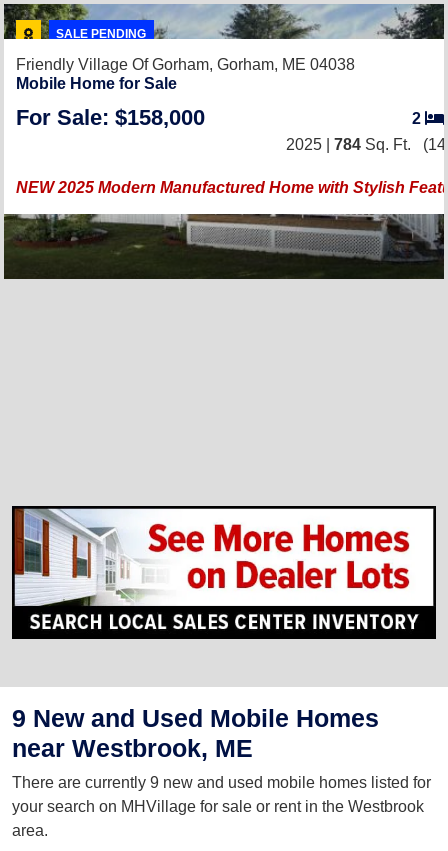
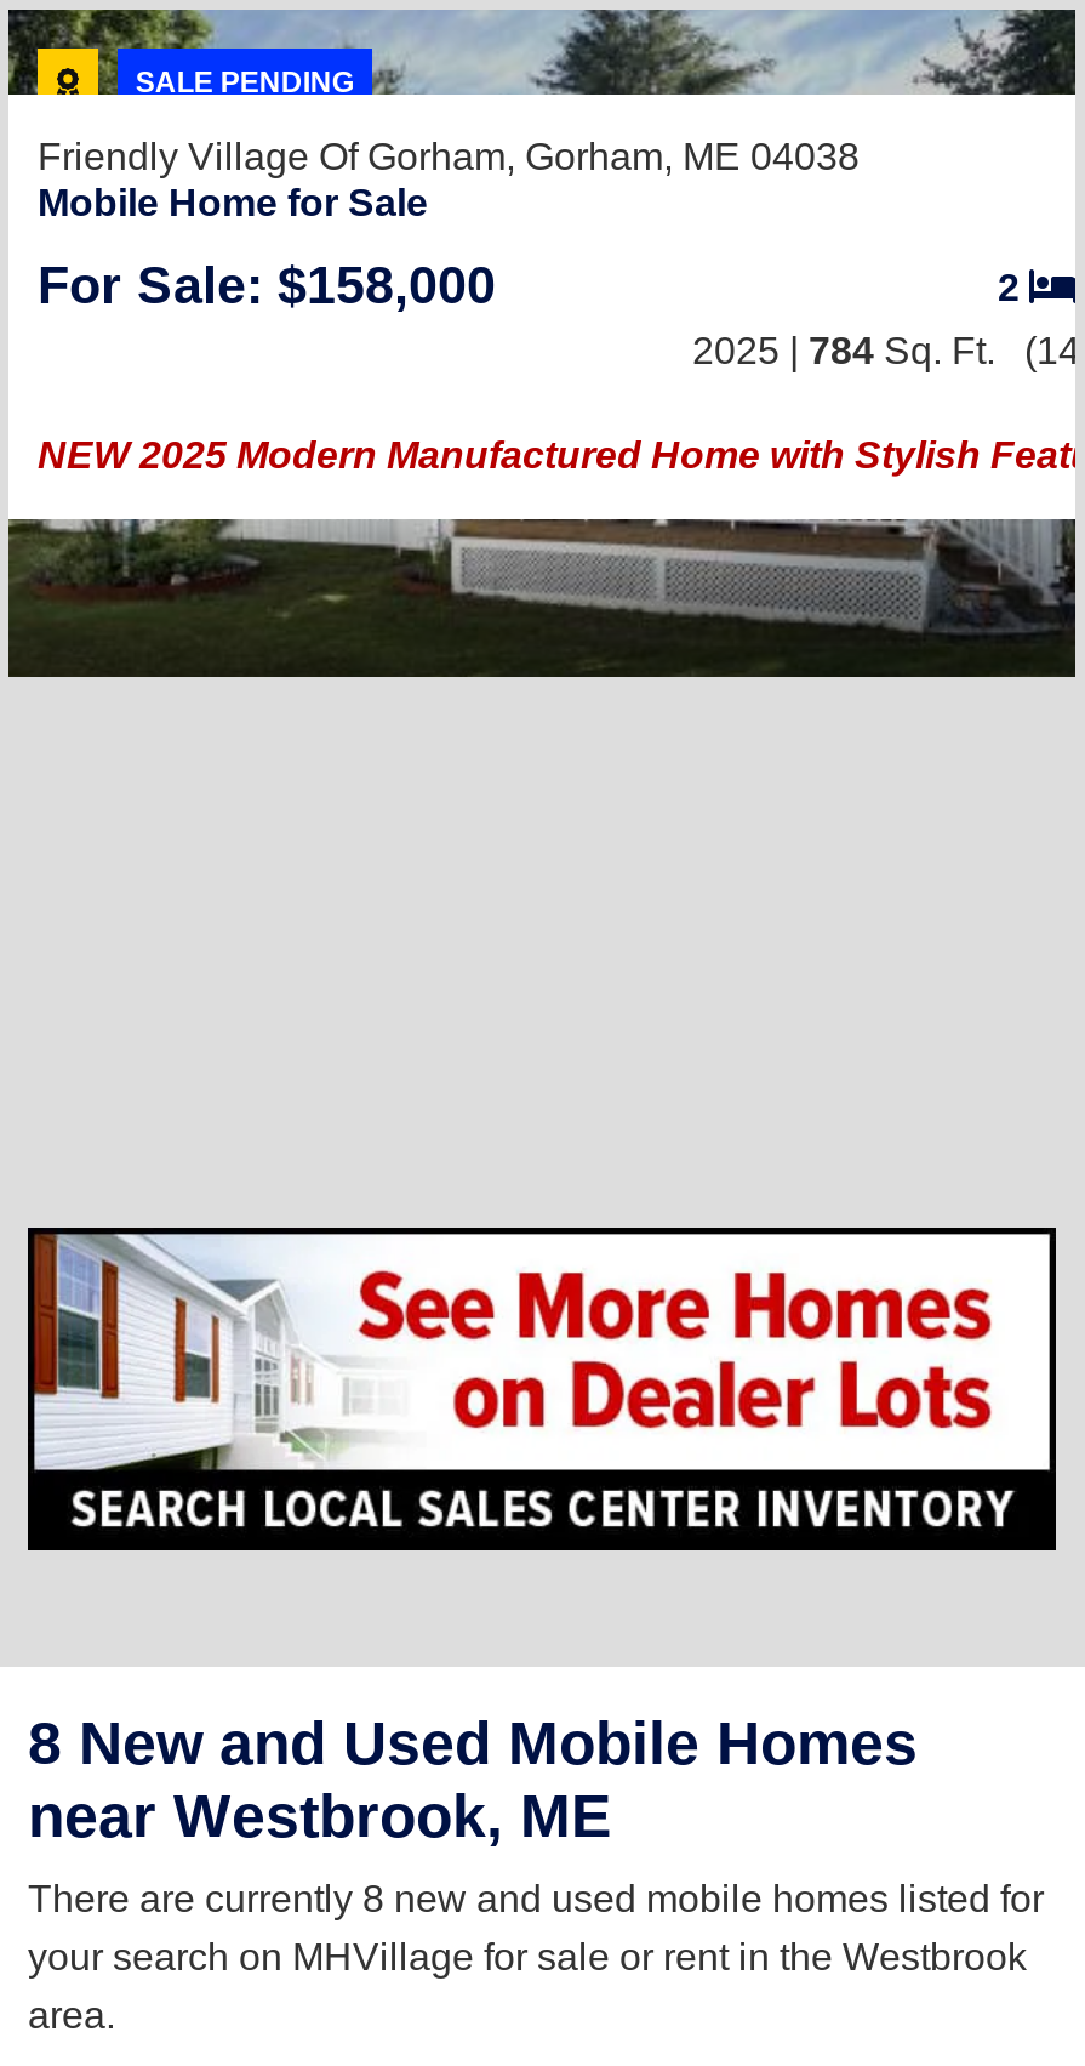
[12,703,379,731] 9 New and Used Mobile Homes -> [28,1707,918,1775] 8 New and Used Mobile Homes
[12,773,431,790] There are currently 9 new and used mobile homes listed for -> [28,1877,1044,1918] There are currently 8 new and used mobile homes listed for

